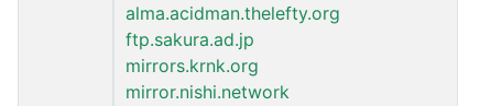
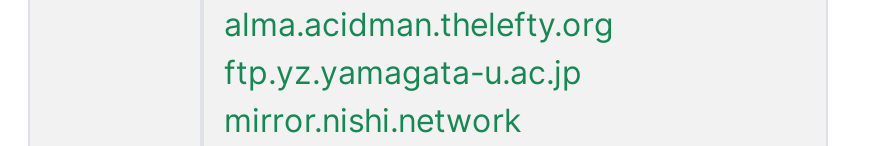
[126,28,259,76] ftp.sakura.ad.jp | mirrors.krnk.org -> [224,52,582,92] ftp.yz.yamagata-u.ac.jp

